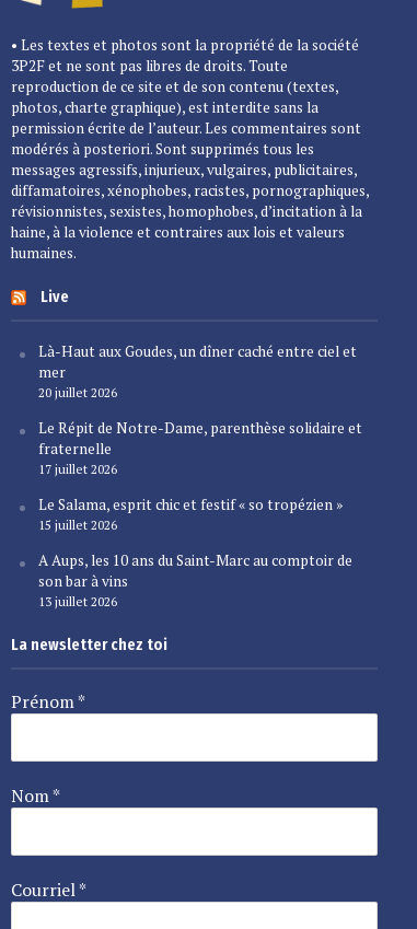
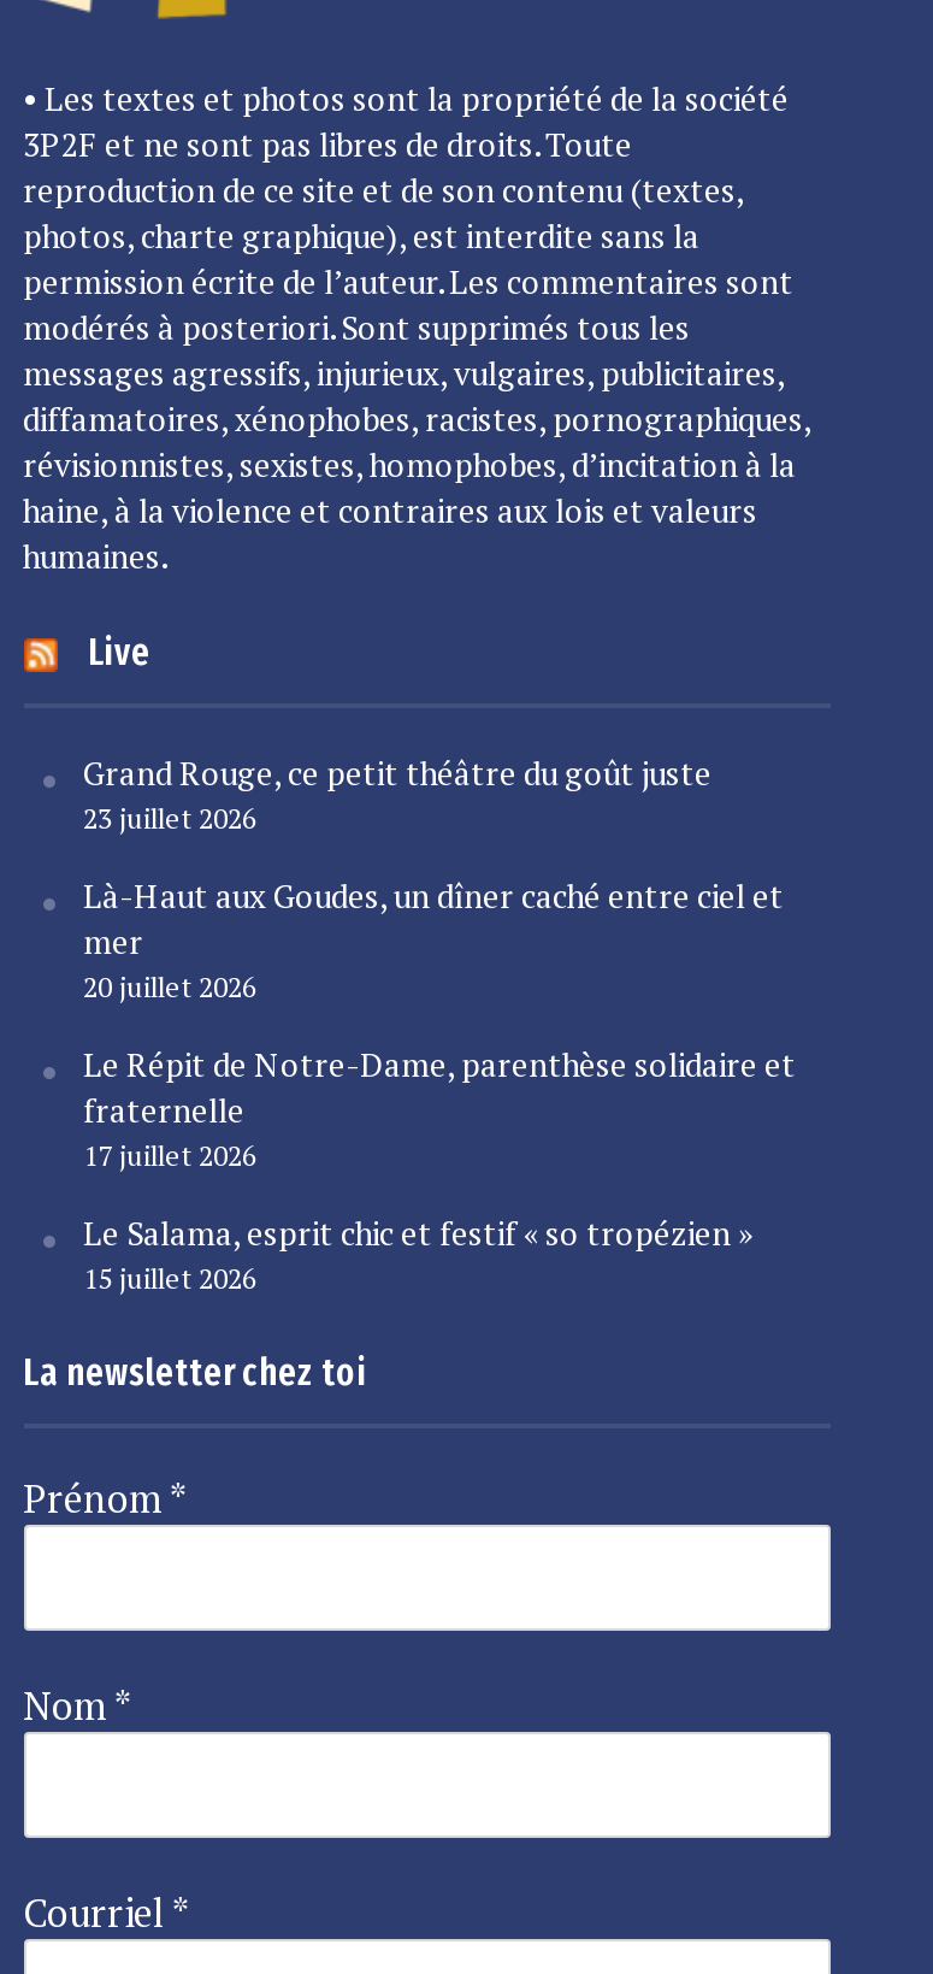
none -> [83,752,711,836] Grand Rouge, ce petit théâtre du goût juste | 23 juillet 2026
moved [38,342,362,533] -> [83,875,796,1296]: Là-Haut aux Goudes, un dîner caché entre ciel et | mer | 20 juillet 2026 | Le Répit de Notre-Dame, parenthèse solidaire et | fraternelle | 17 juillet 2026 | Le Salama, esprit chic et festif « so tropézien » | 15 juillet 2026
[38,551,352,610] A Aups, les 10 ans du Saint-Marc au comptoir de | son bar à vins | 13 juillet 2026 -> none

